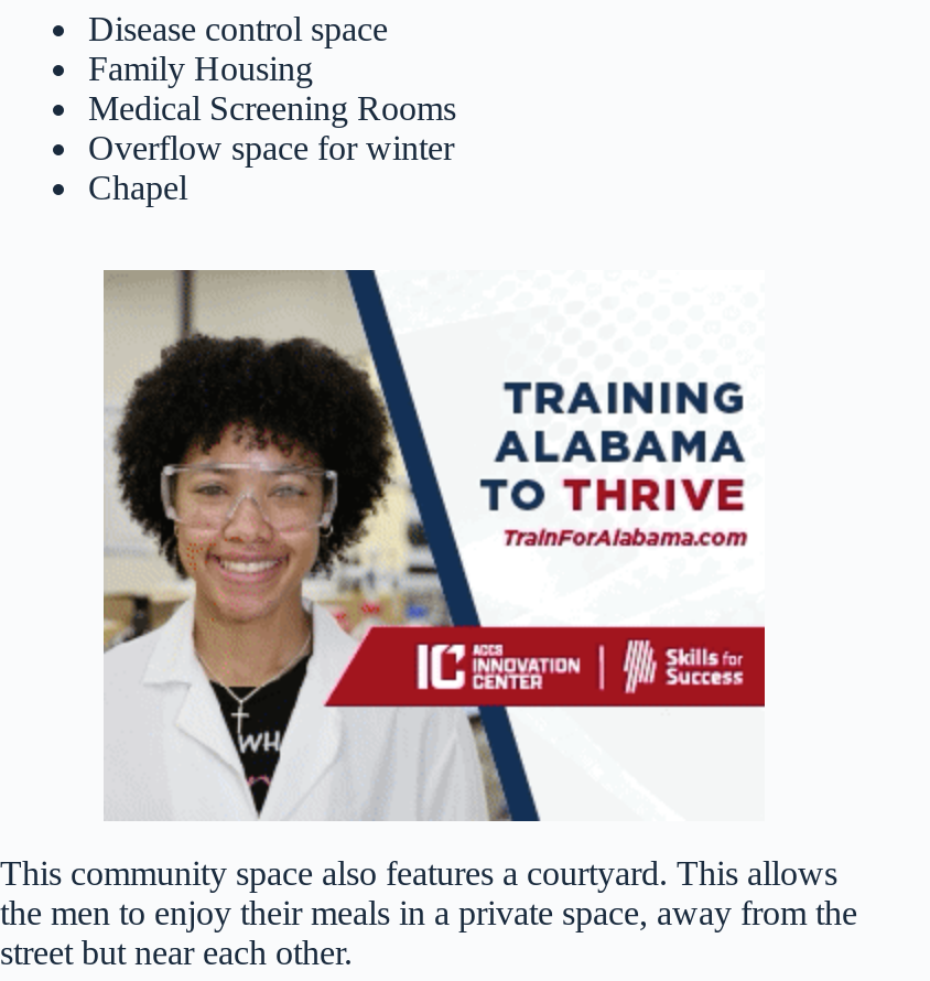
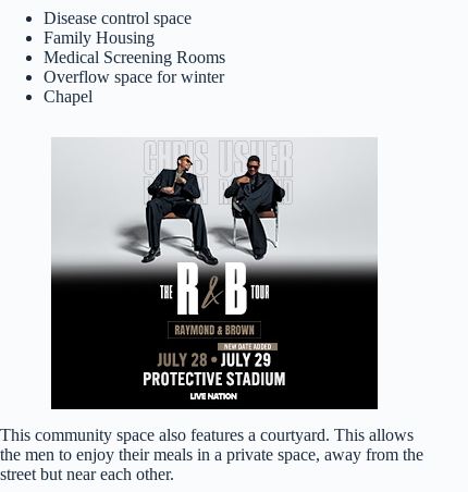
[101,269,767,822] [image] -> [50,138,379,410] [image]

